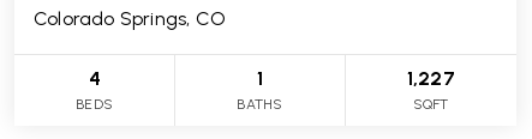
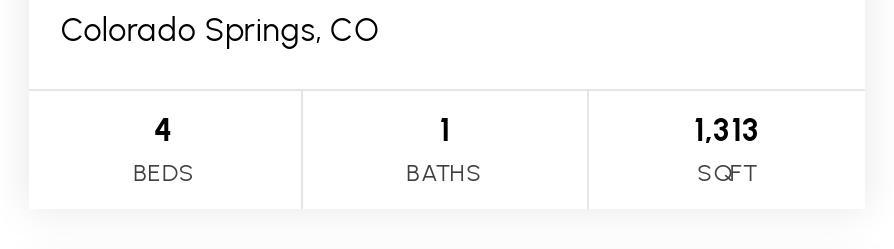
[407,67,455,90] 1,227 -> [694,111,760,149] 1,313

